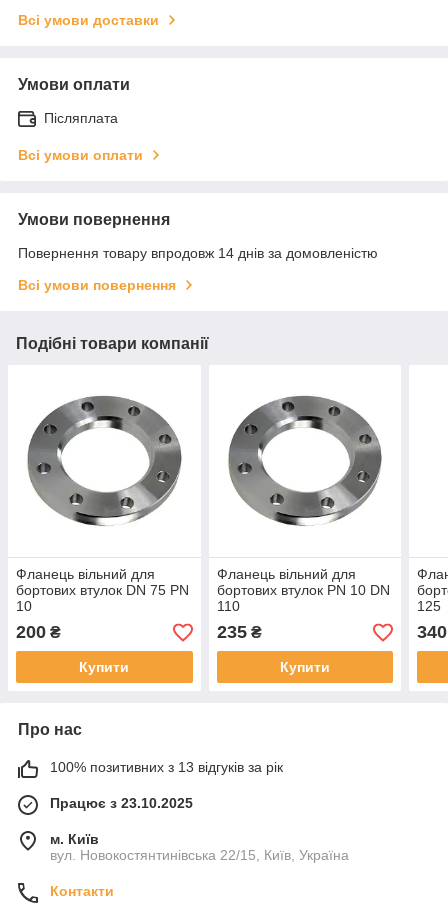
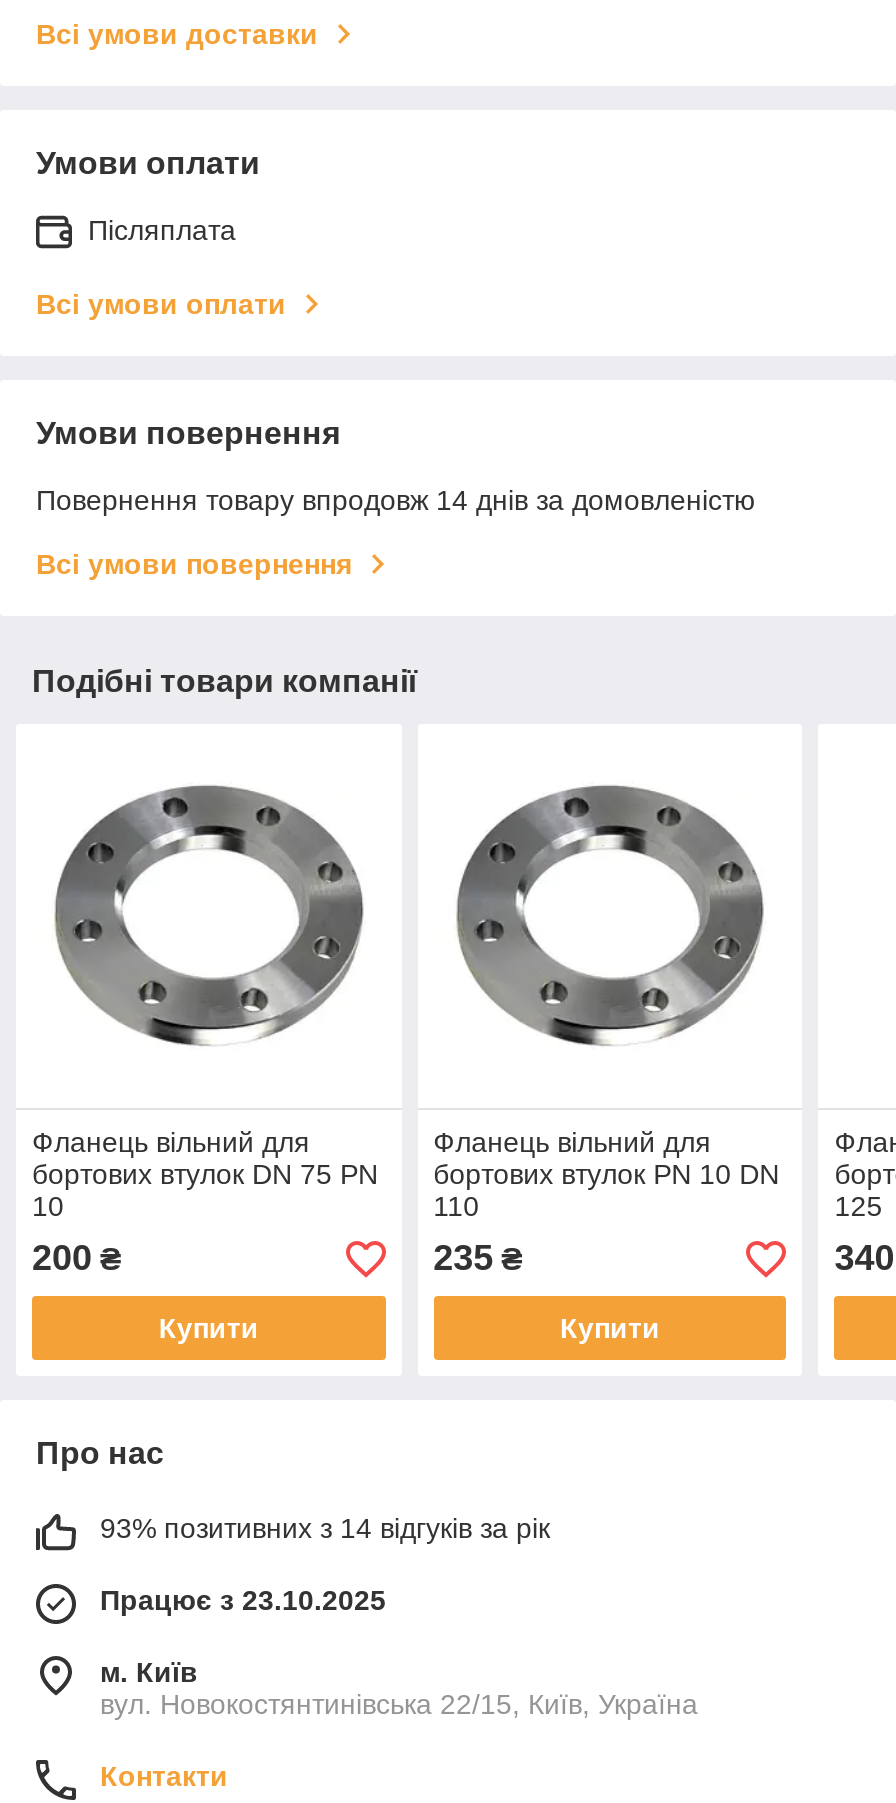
[50,759,283,775] 100% позитивних з 13 відгуків за рік -> [100,1513,550,1545] 93% позитивних з 14 відгуків за рік

